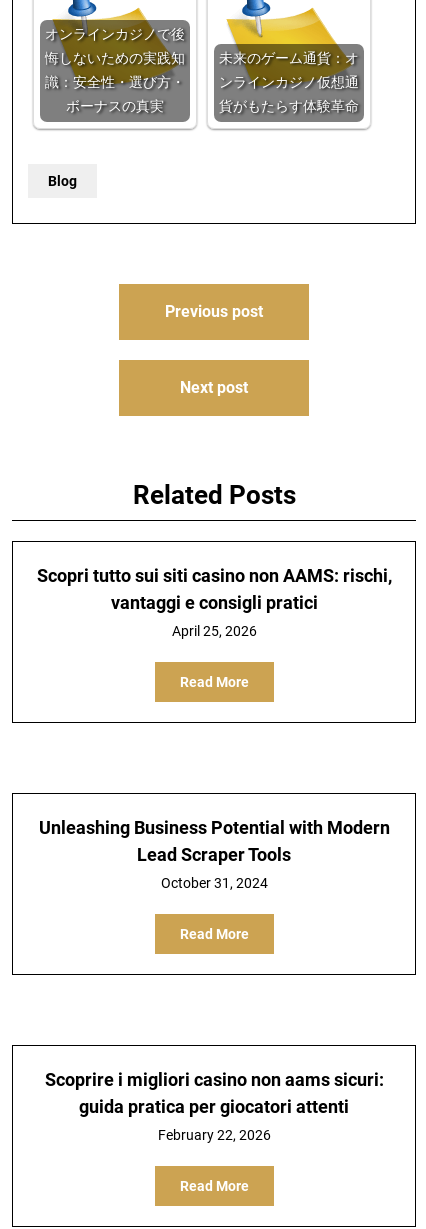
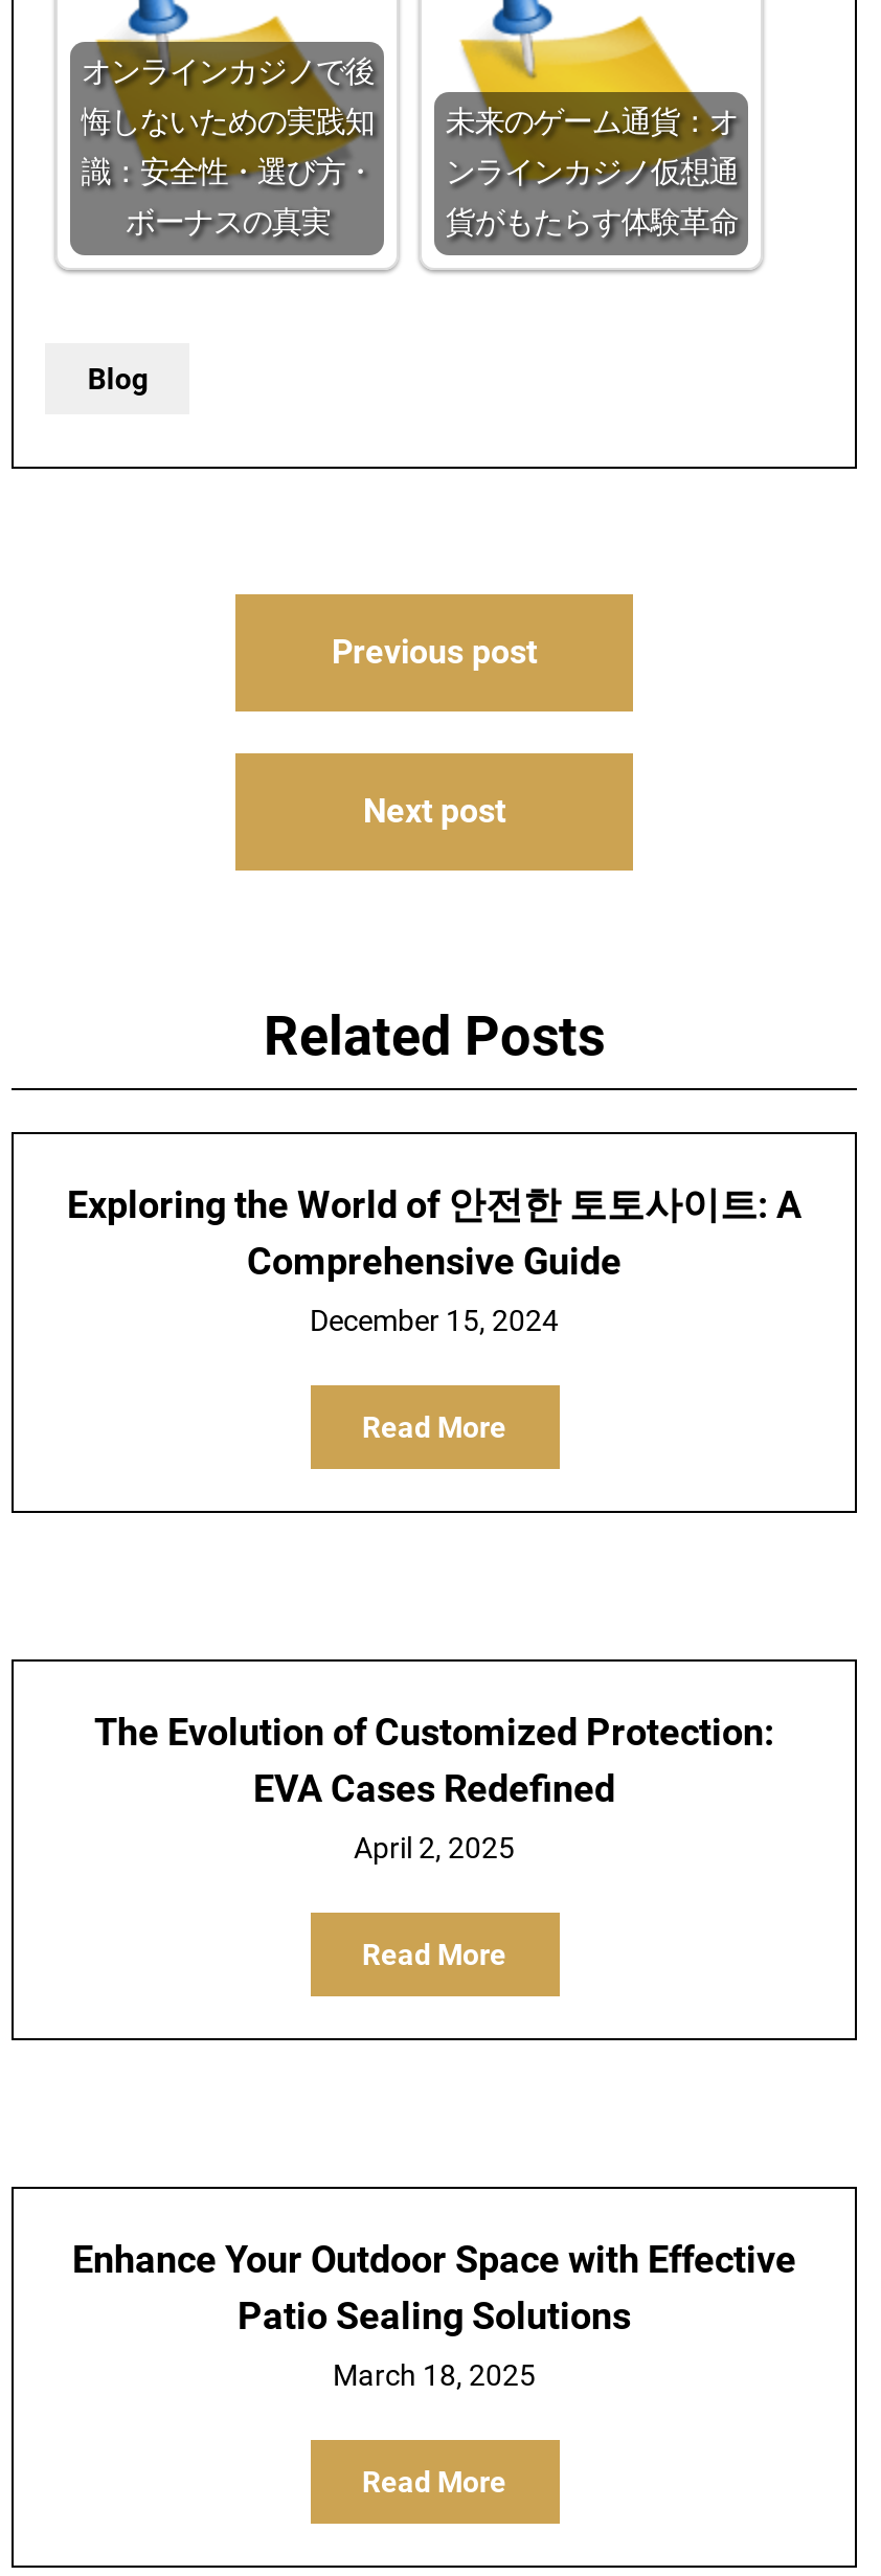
[36,565,391,613] Scopri tutto sui siti casino non AAMS: rischi, | vantaggi e consigli pratici -> [67,1182,801,1283] Exploring the World of 안전한 토토사이트: A | Comprehensive Guide
[171,623,256,639] April 25, 2026 -> [310,1304,559,1337] December 15, 2024
[38,817,389,865] Unleashing Business Potential with Modern | Lead Scraper Tools -> [94,1710,774,1810] The Evolution of Customized Protection: | EVA Cases Redefined
[160,875,267,891] October 31, 2024 -> [354,1831,515,1865] April 2, 2025
[44,1069,383,1117] Scoprire i migliori casino non aams sicuri: | guida pratica per giocatori attenti -> [72,2237,796,2337] Enhance Your Outdoor Space with Effective | Patio Sealing Solutions
[157,1127,270,1143] February 22, 2026 -> [333,2358,536,2392] March 18, 2025

